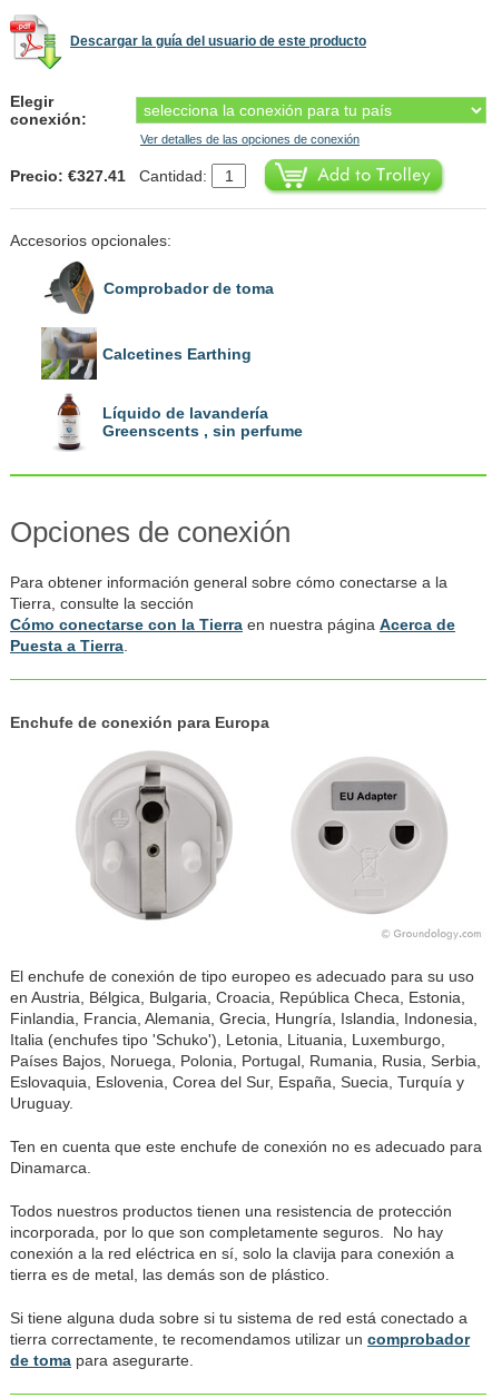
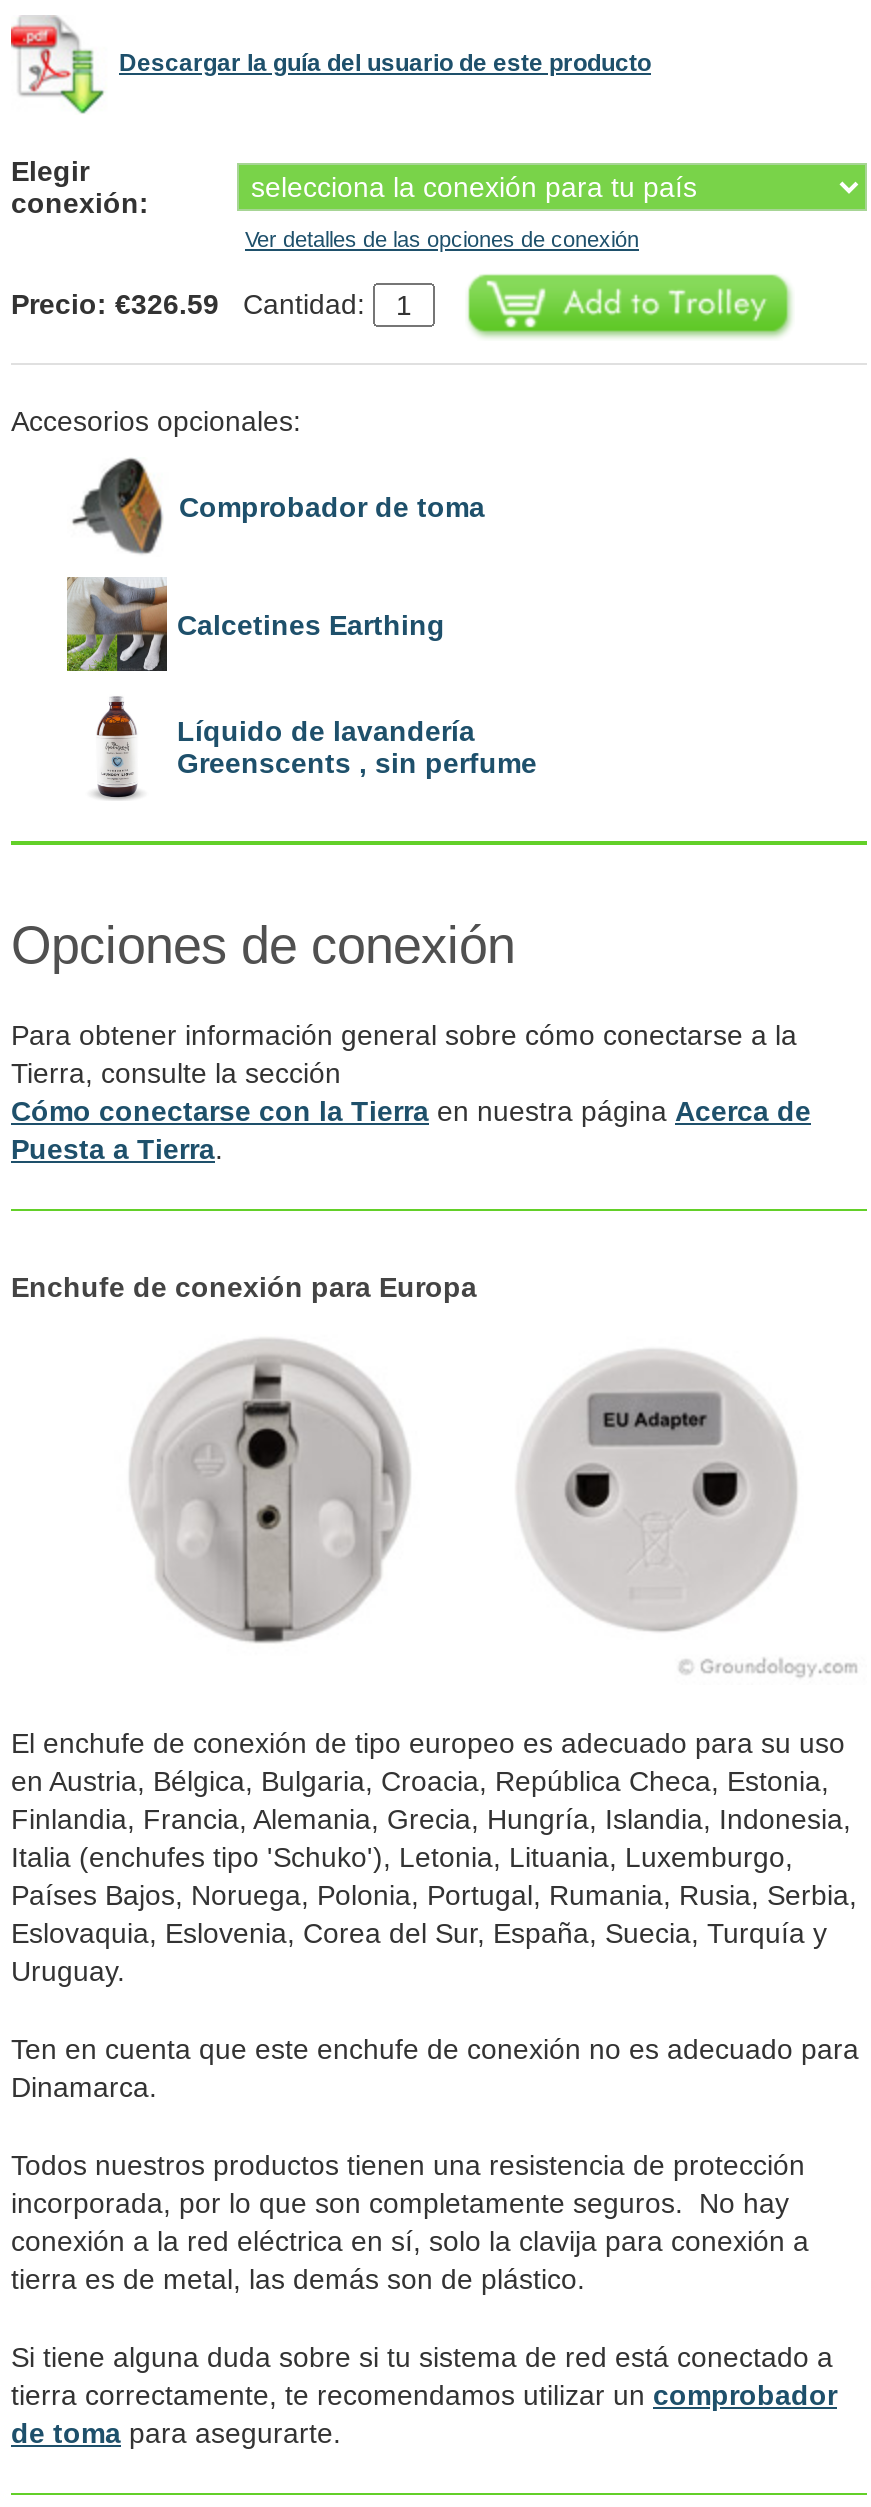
[10,167,211,184] Precio: €327.41 Cantidad: -> [11,288,373,320] Precio: €326.59 Cantidad:

